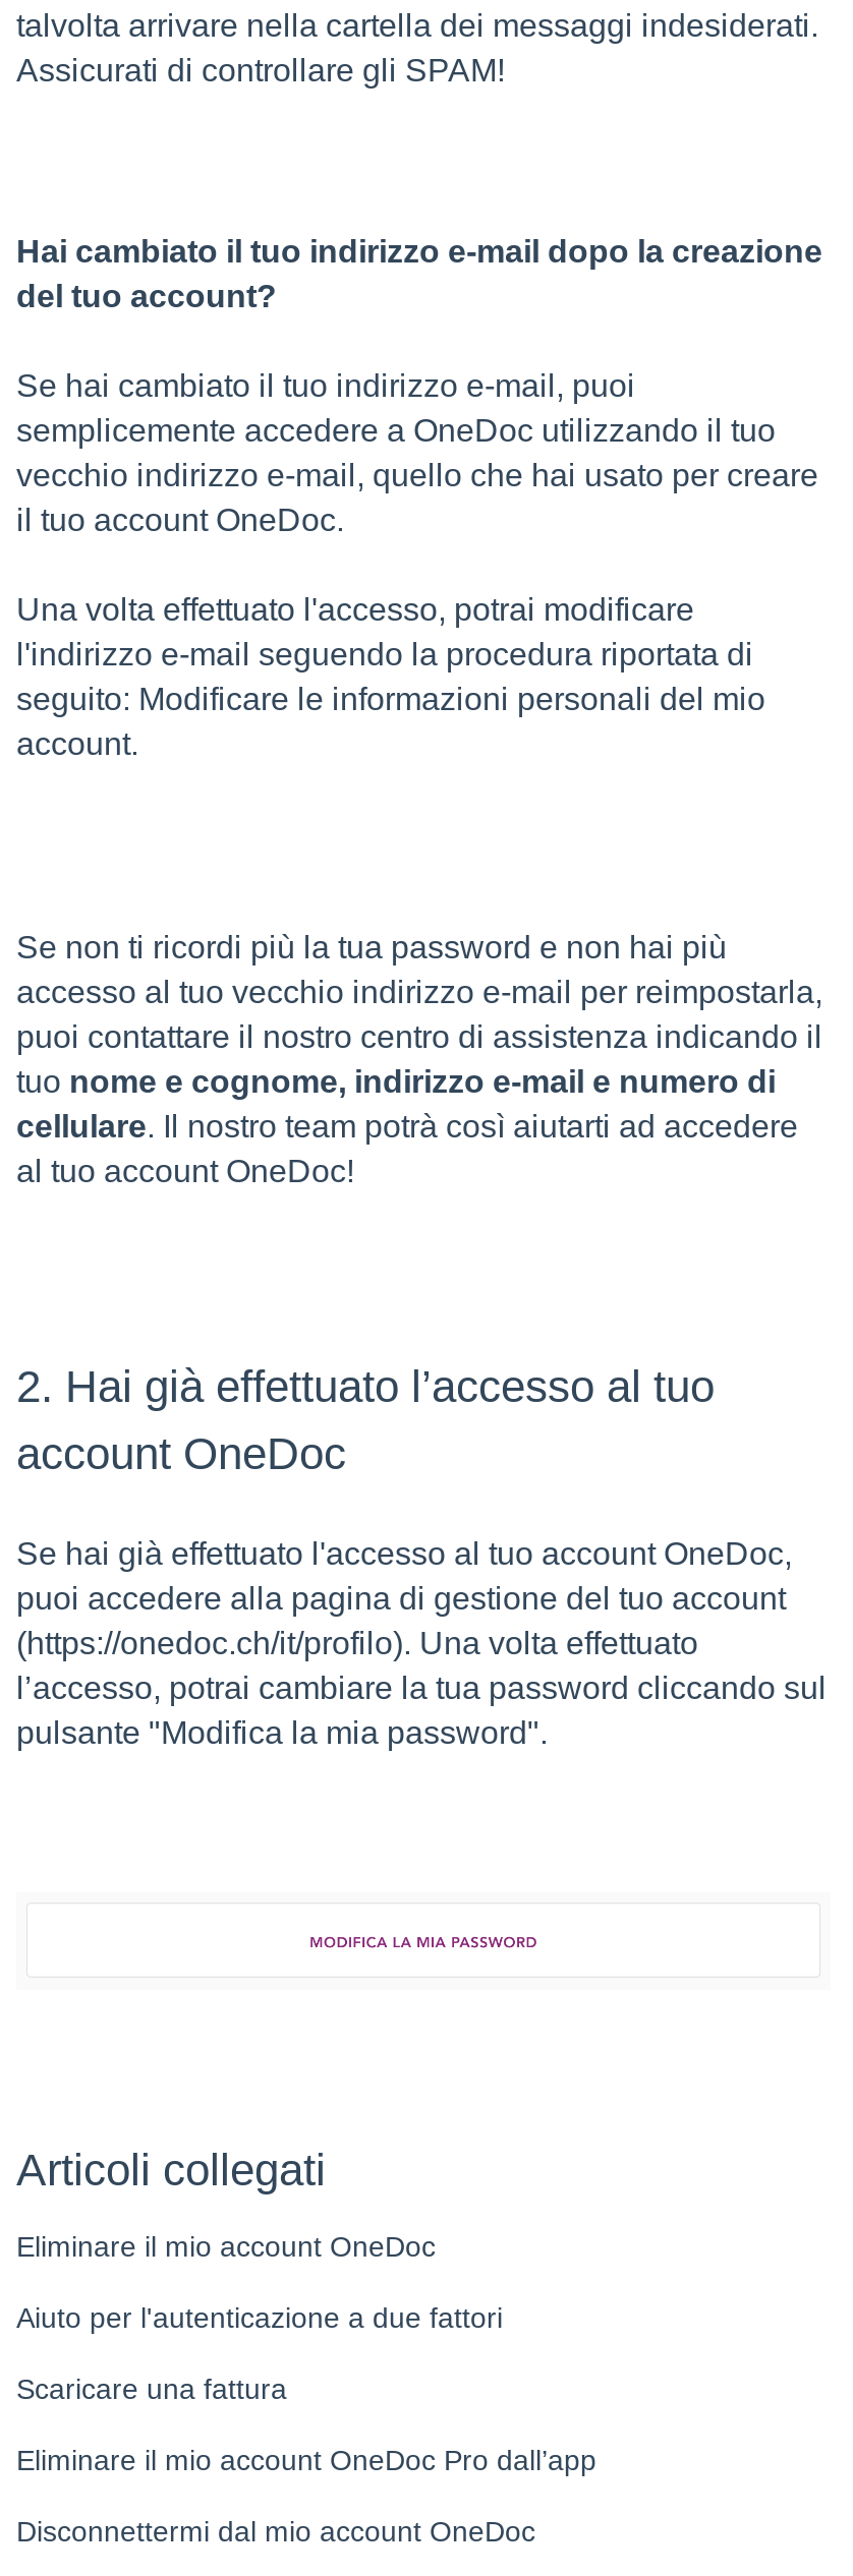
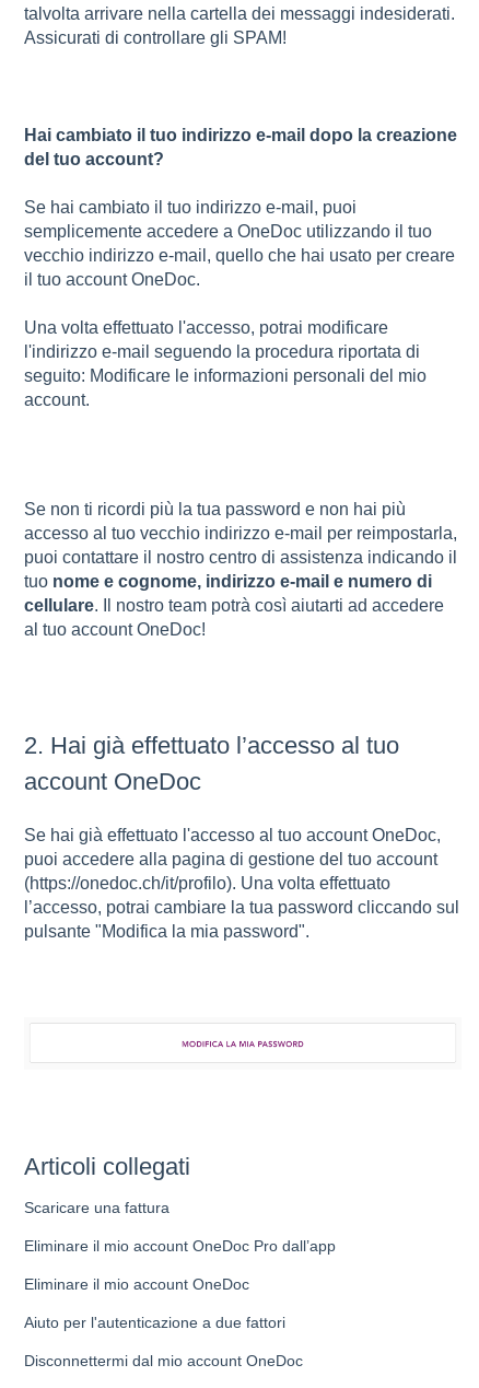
moved [16,2231,503,2334] -> [24,1276,285,1331]: Eliminare il mio account OneDoc | Aiuto per l'autenticazione a due fattori
moved [16,2373,596,2477] -> [24,1199,336,1255]: Scaricare una fattura | Eliminare il mio account OneDoc Pro dall’app

